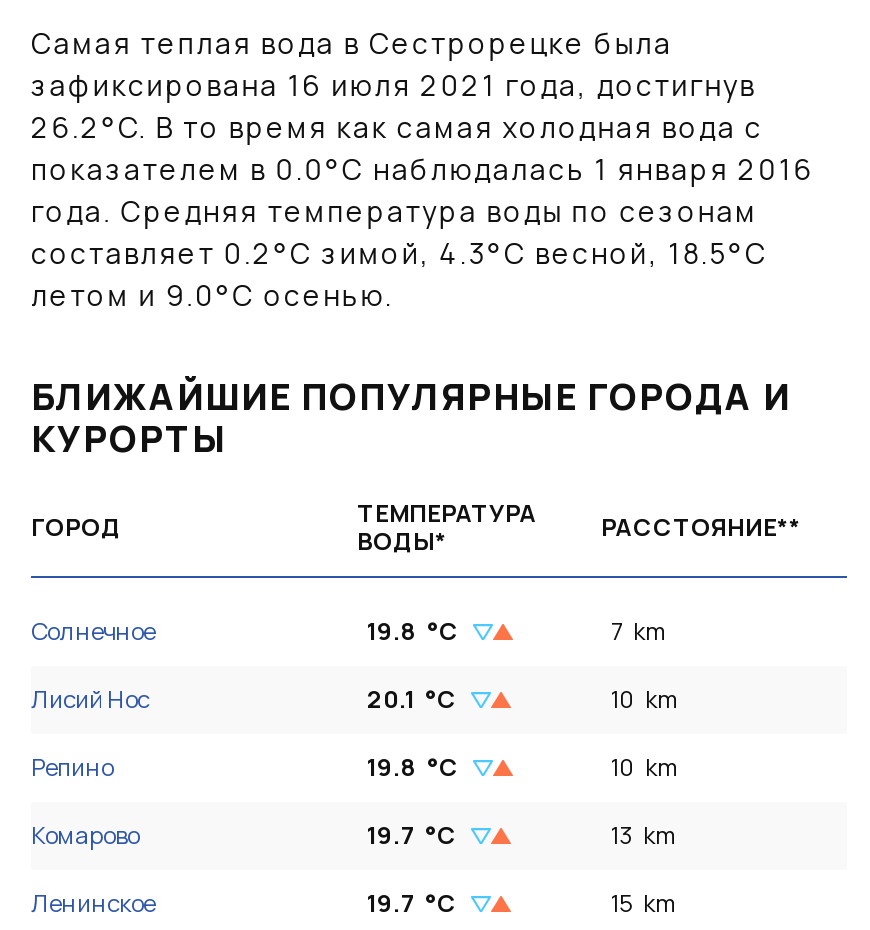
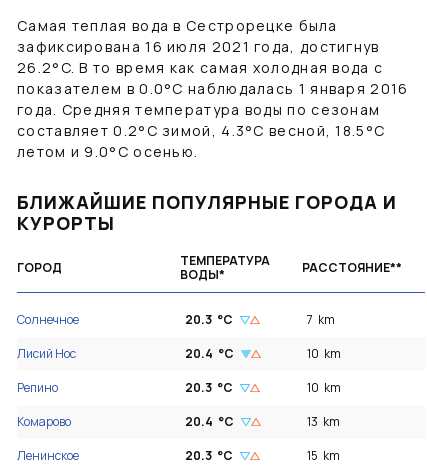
[367,614,459,648] 19.8 °C -> [185,311,233,328] 20.3 °C
[367,682,457,716] 20.1 °C -> [185,345,234,362] 20.4 °C
[367,750,459,784] 19.8 °C -> [185,379,233,396] 20.3 °C
[367,818,457,852] 19.7 °C -> [185,413,234,430] 20.4 °C
[367,886,457,920] 19.7 °C -> [185,447,233,464] 20.3 °C

